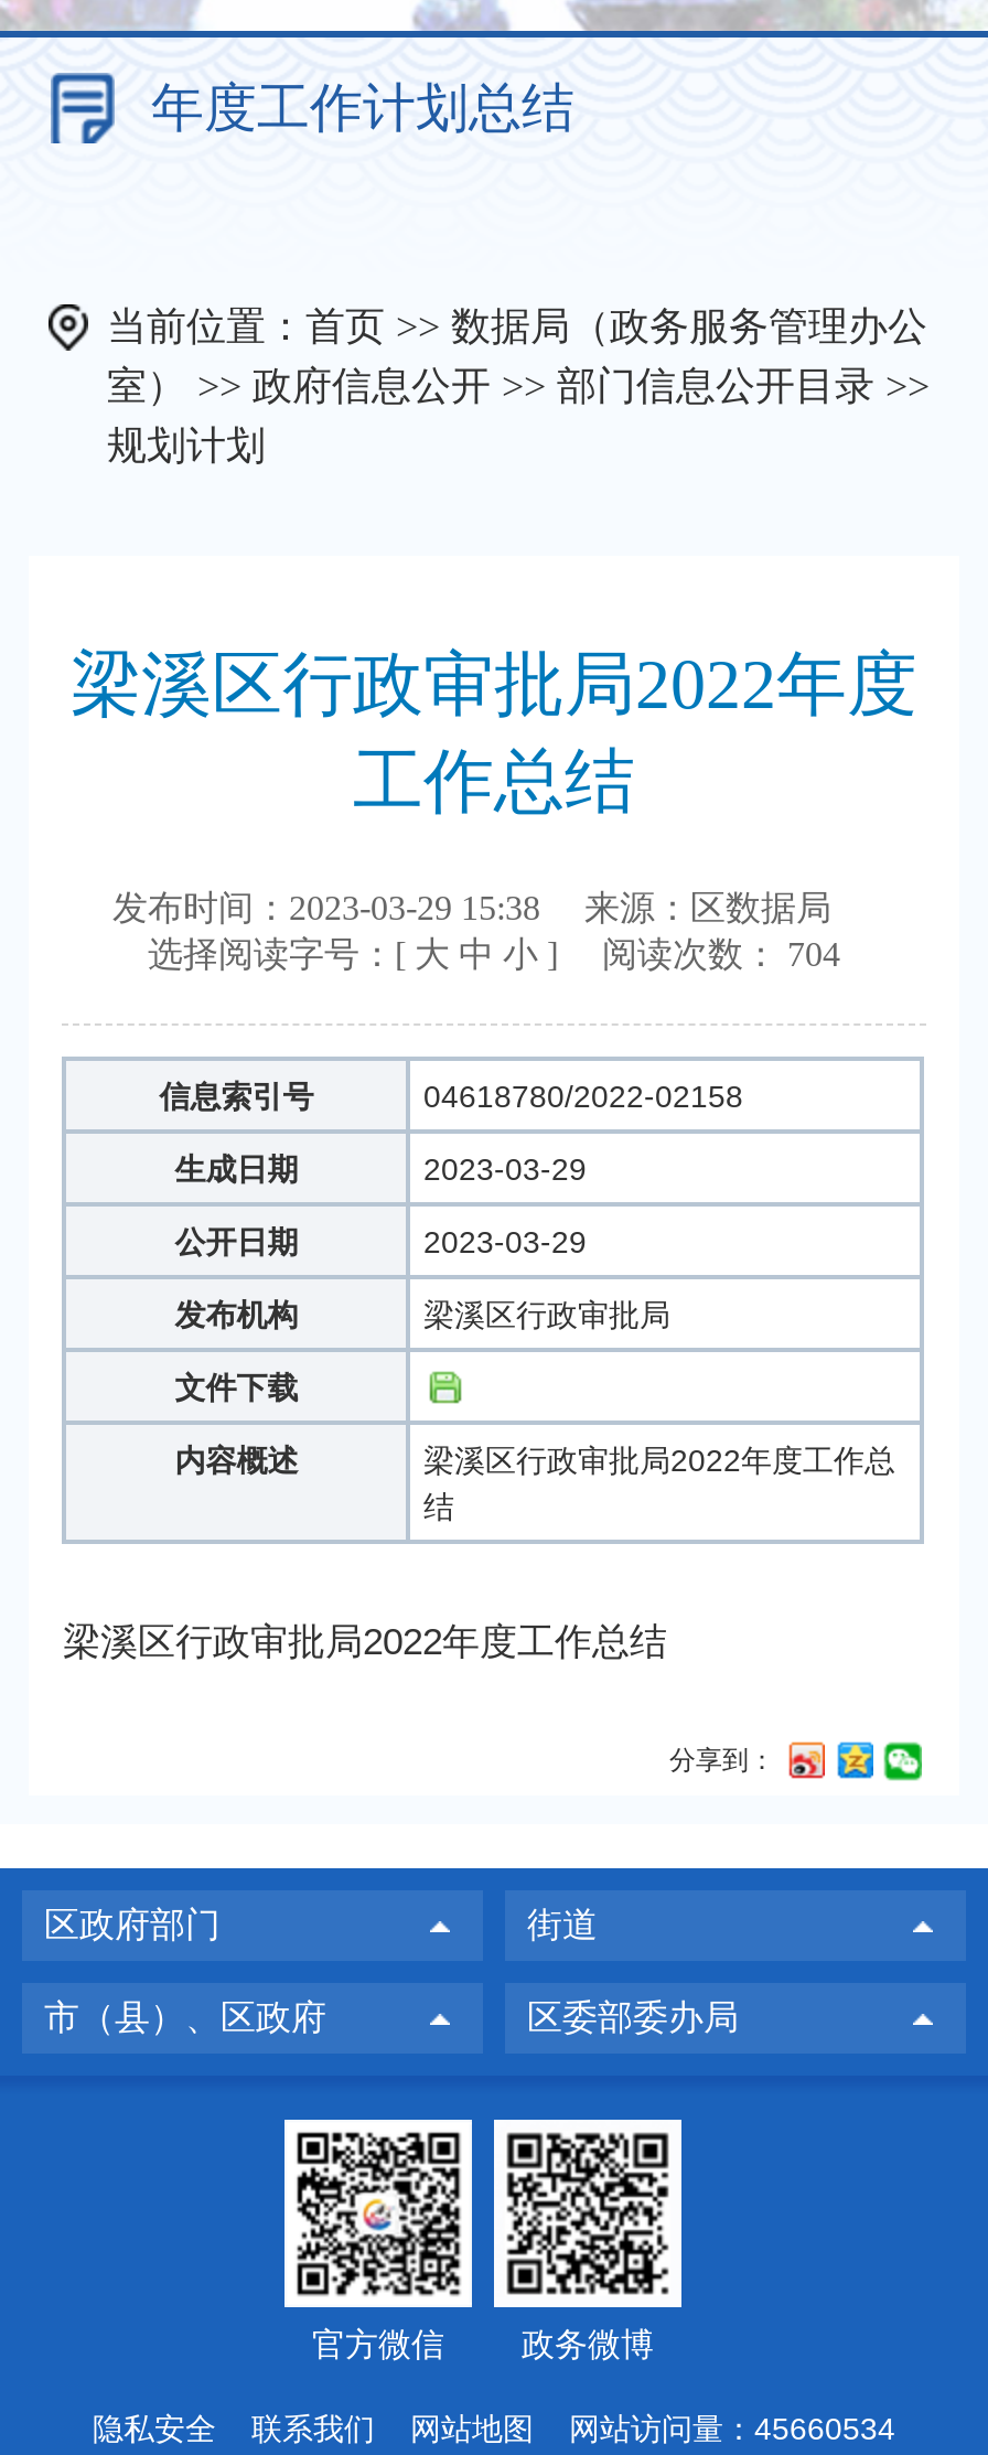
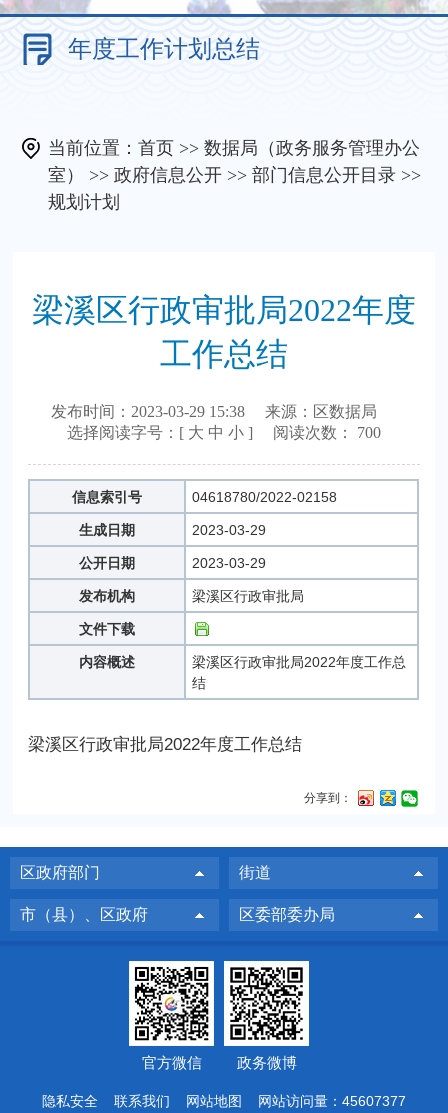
[148,935,840,972] 选择阅读字号：[大 中 小]阅读次数： 704 -> [67,424,381,441] 选择阅读字号：[大 中 小]阅读次数： 700
[93,2411,895,2446] 隐私安全 联系我们 网站地图 网站访问量：45660534 -> [42,1093,406,1109] 隐私安全 联系我们 网站地图 网站访问量：45607377

